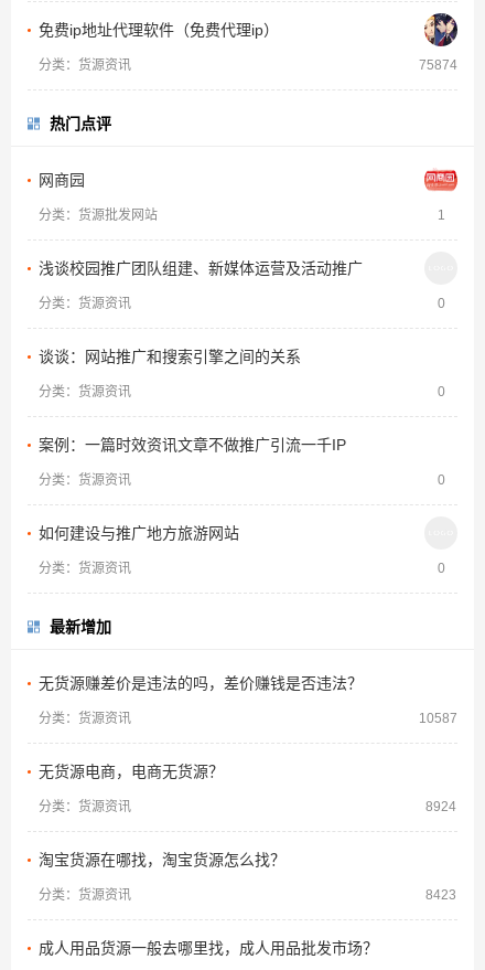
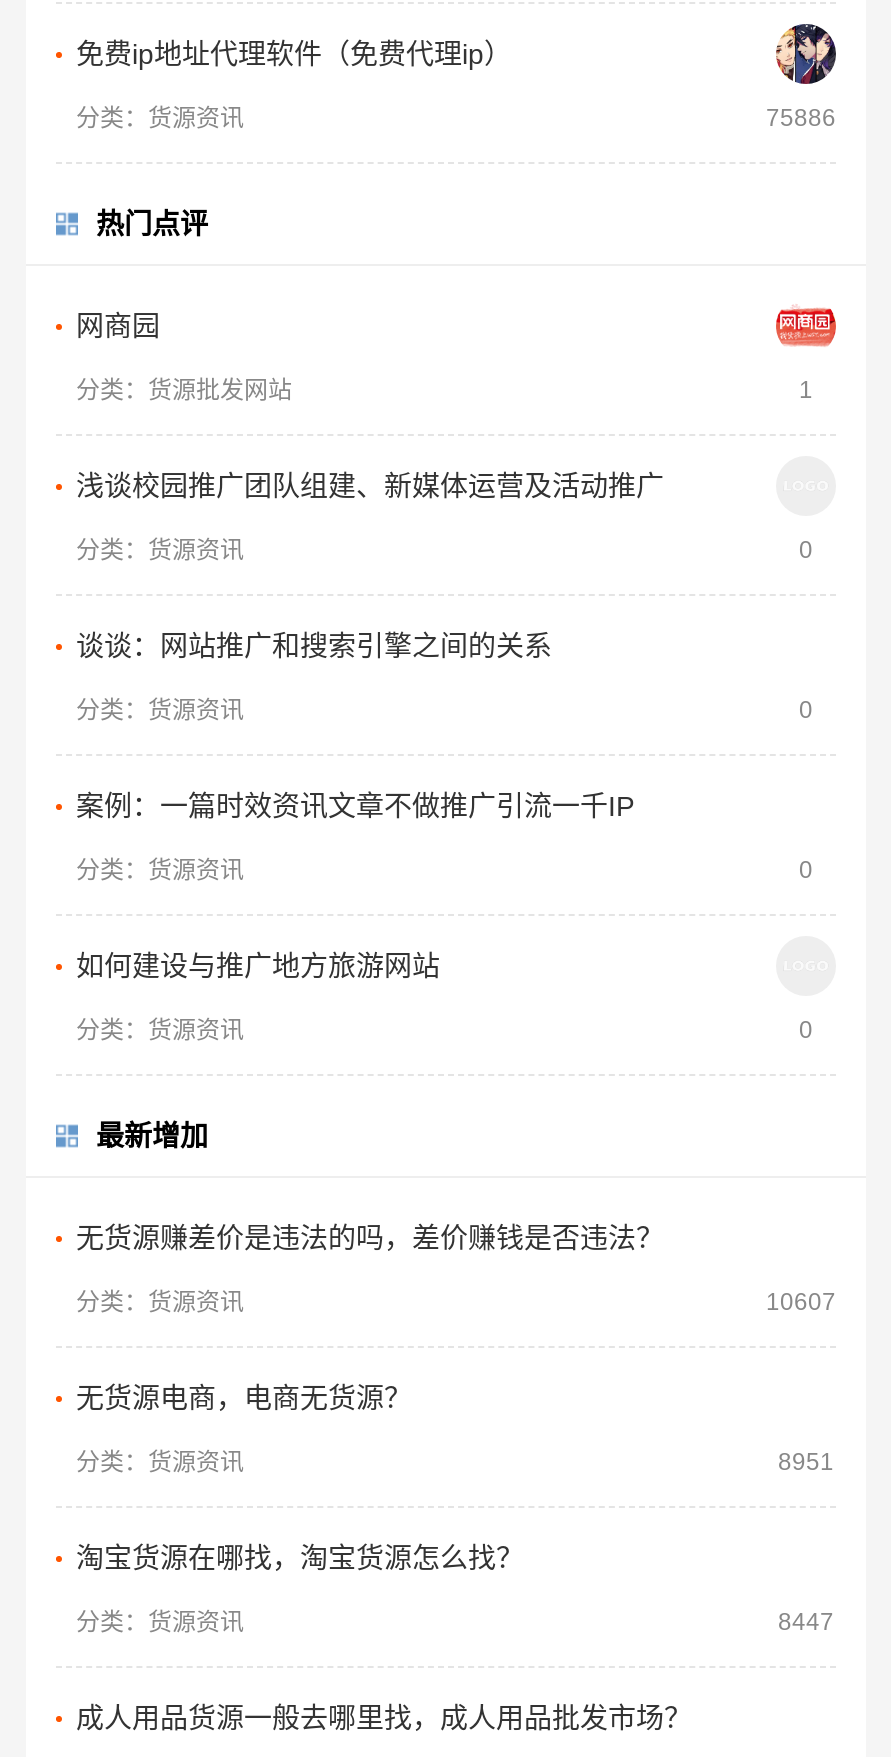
[419,58,457,73] 75874 -> [766,104,836,132] 75886
[419,711,457,726] 10587 -> [766,1288,836,1316] 10607
[425,799,456,815] 8924 -> [778,1448,834,1476] 8951
[425,887,456,903] 8423 -> [778,1608,834,1636] 8447

